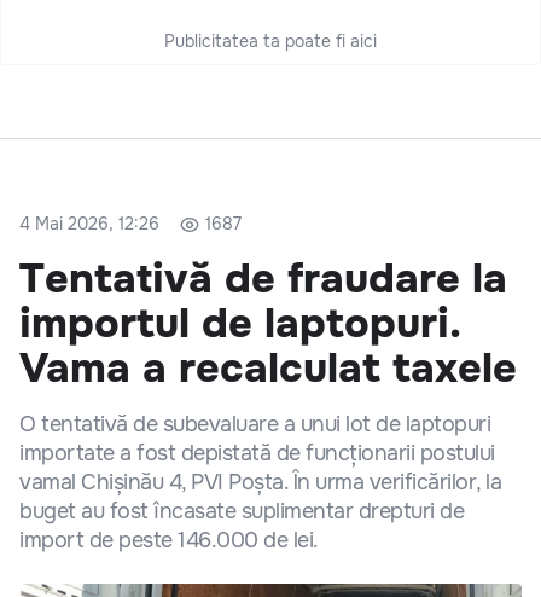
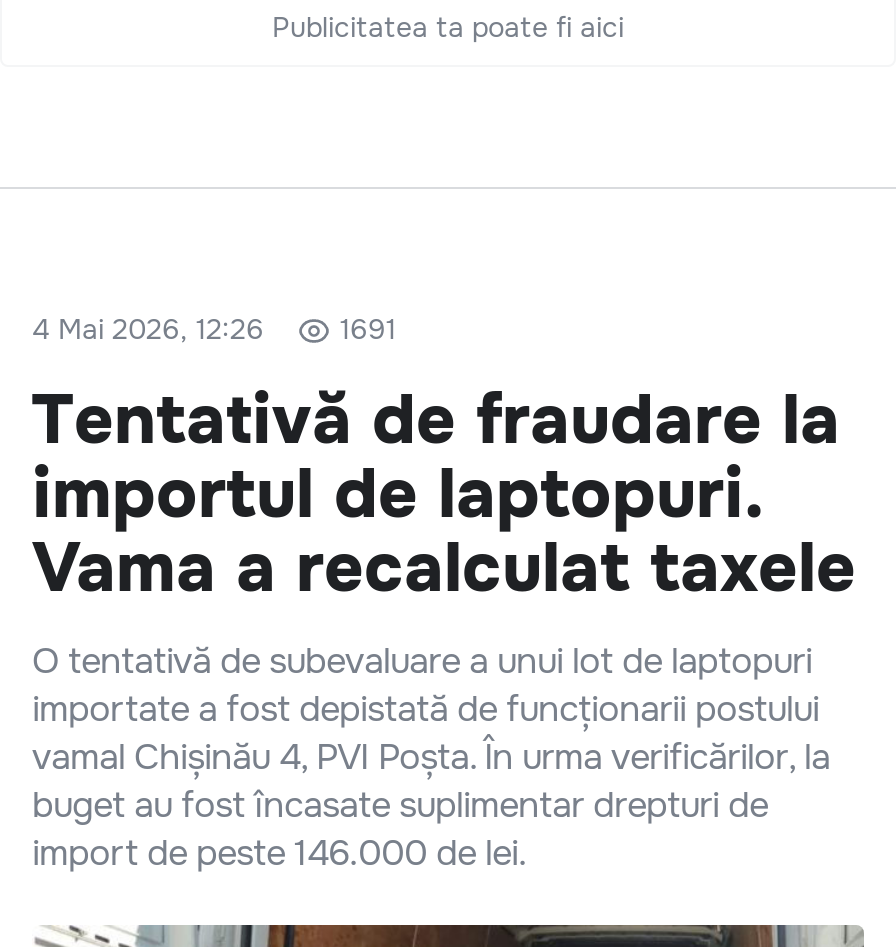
[205,213,242,235] 1687 -> [340,311,396,347] 1691

